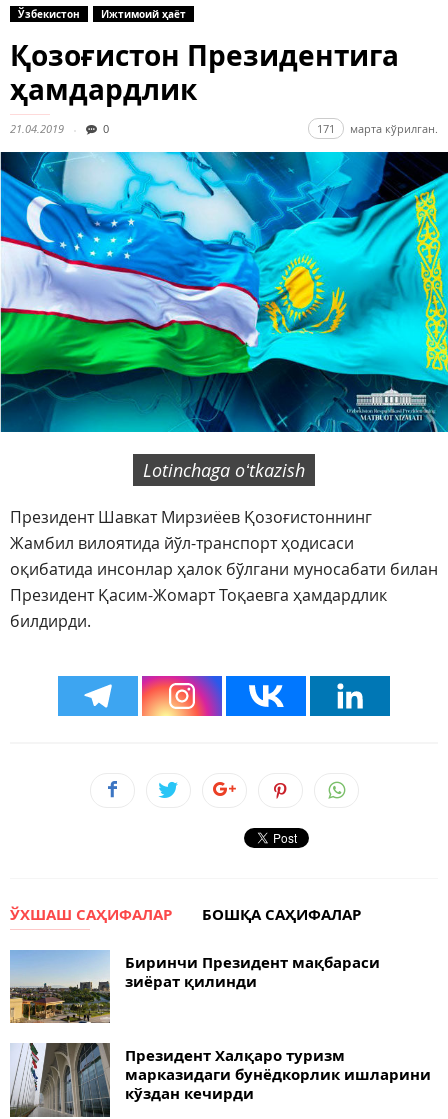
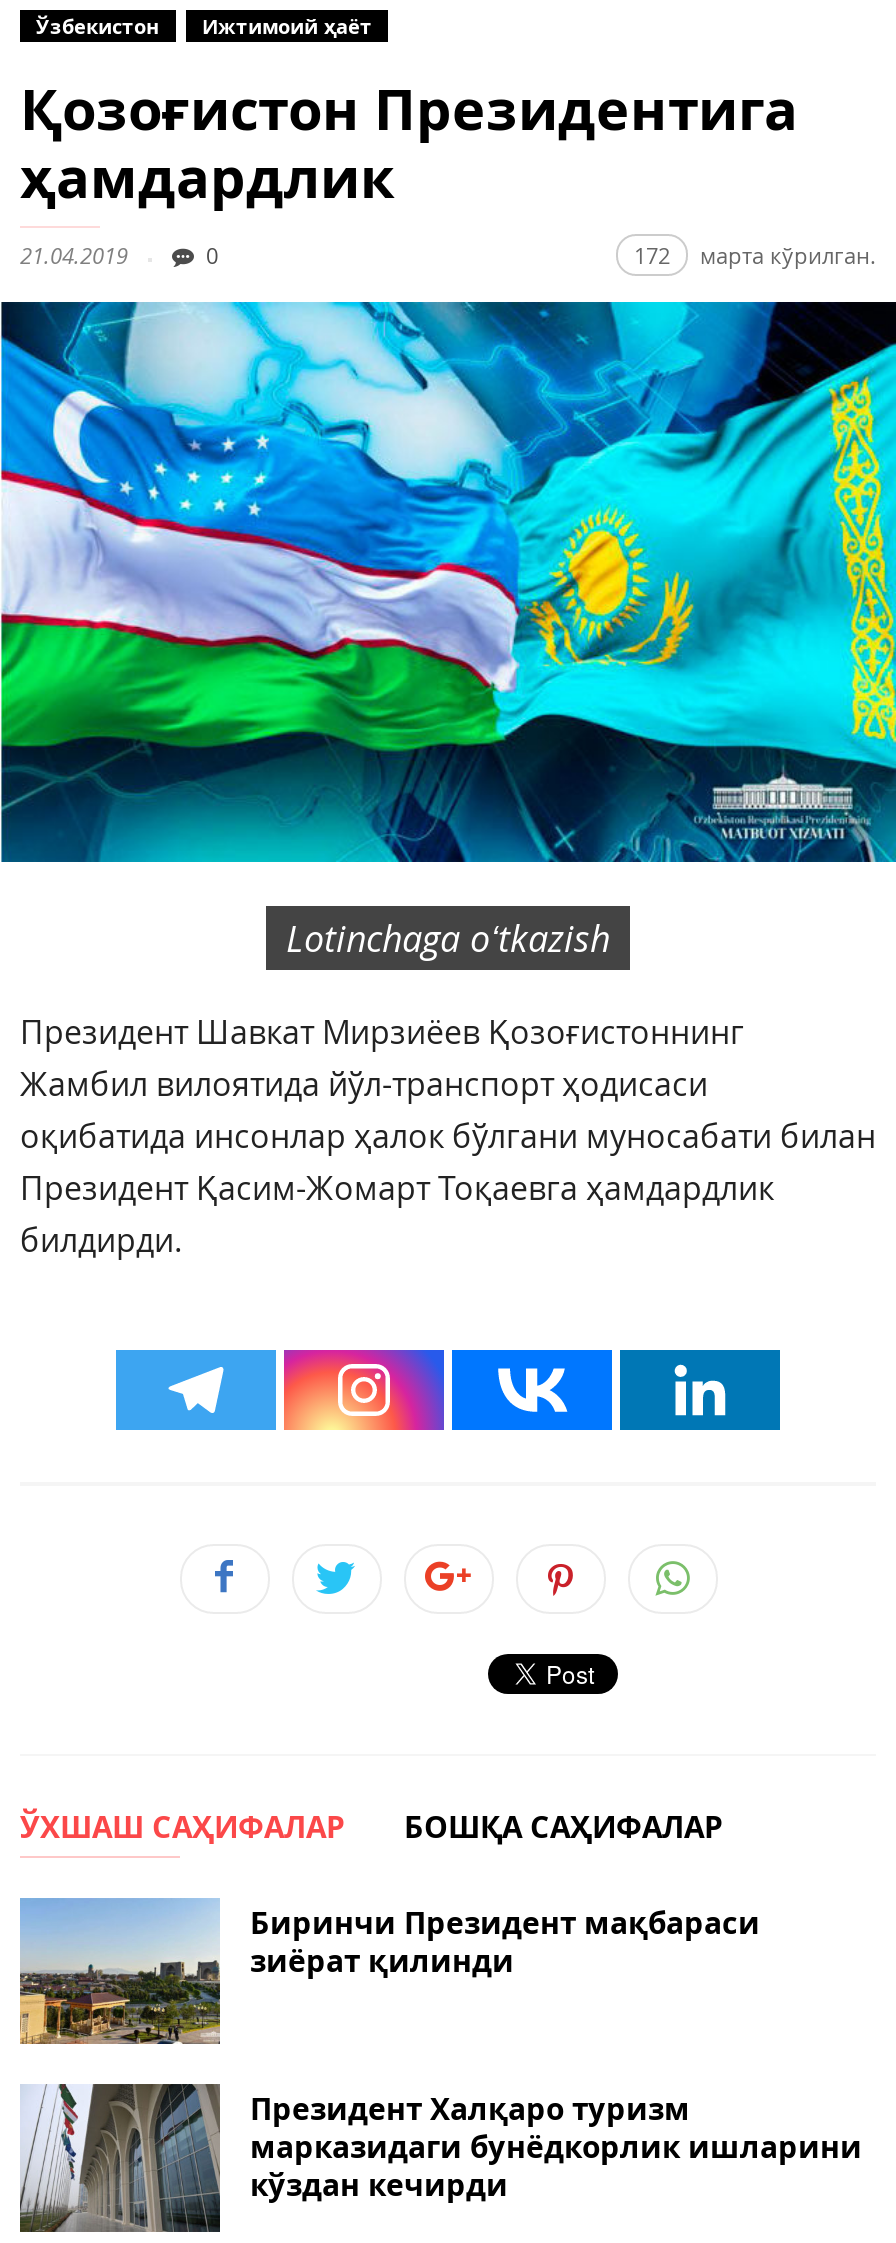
[317,121,438,136] 171 марта кўрилган. -> [634,240,876,270] 172 марта кўрилган.

